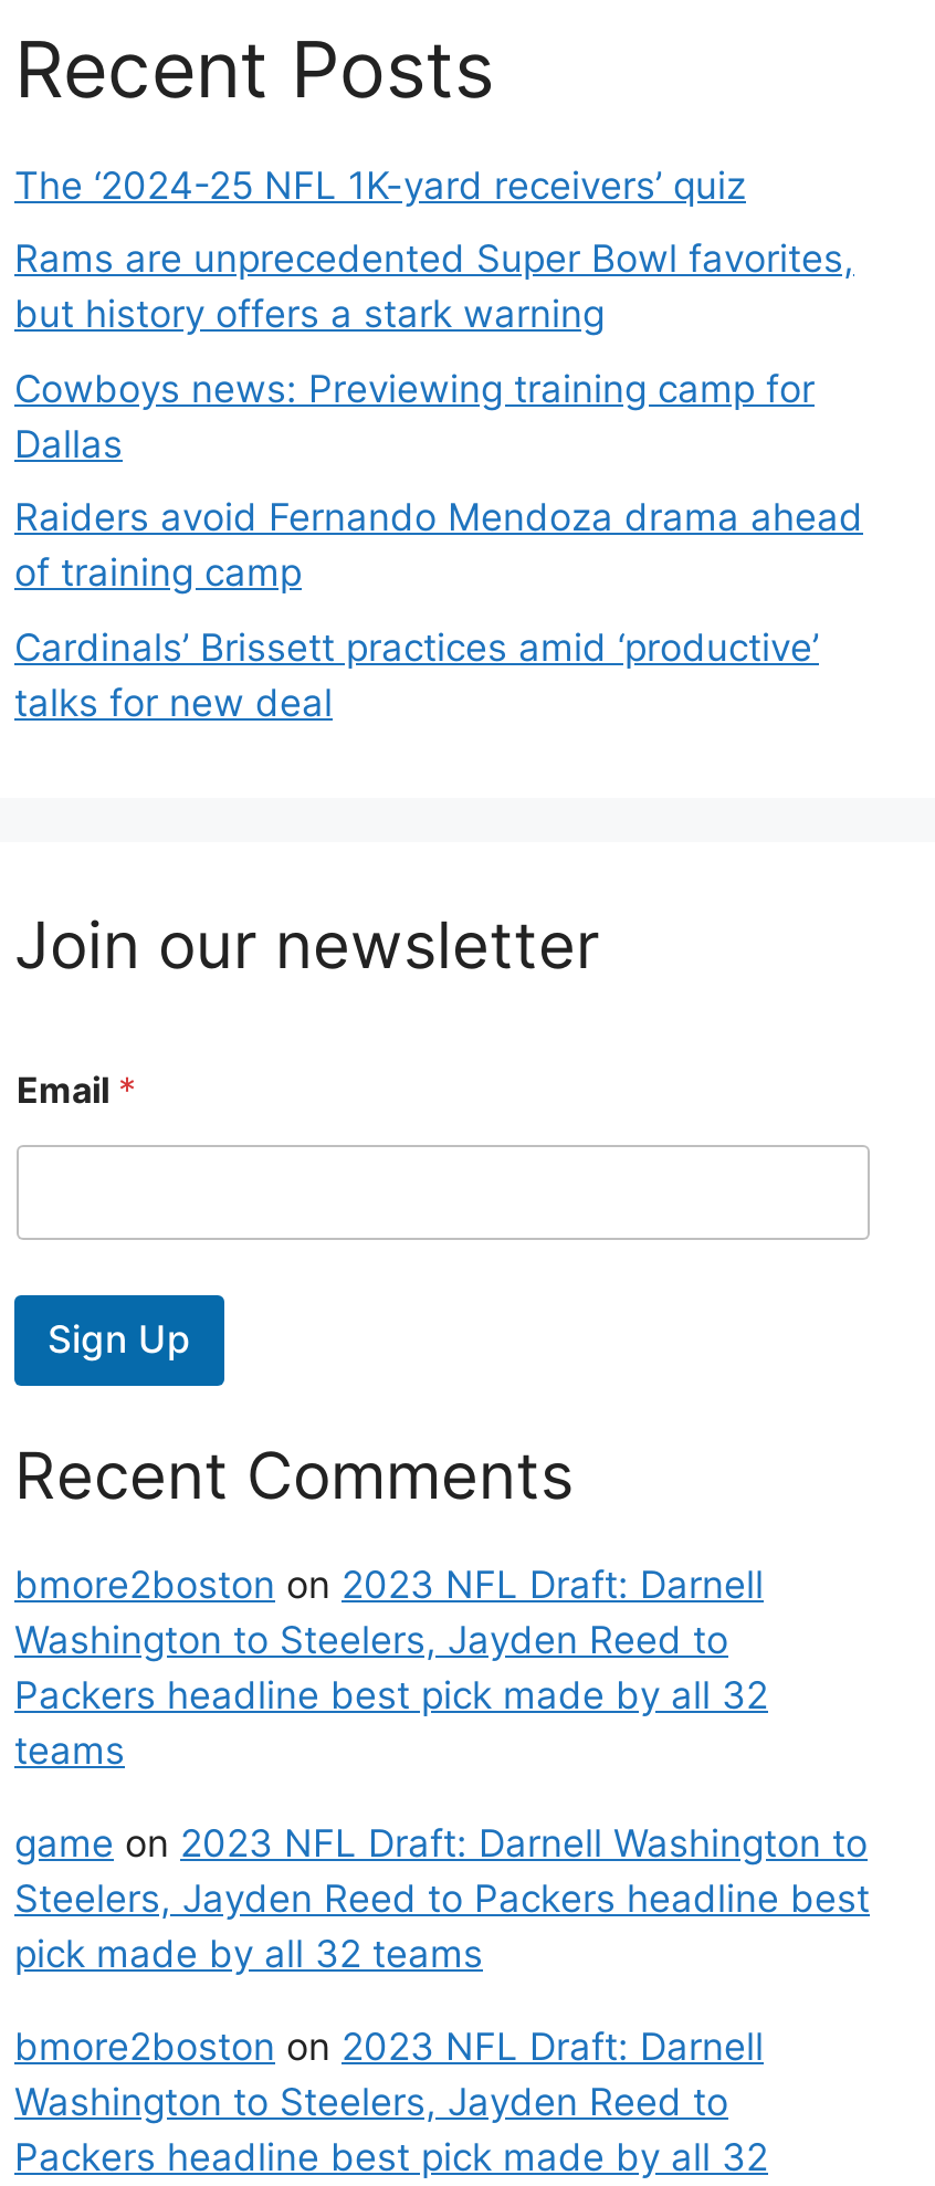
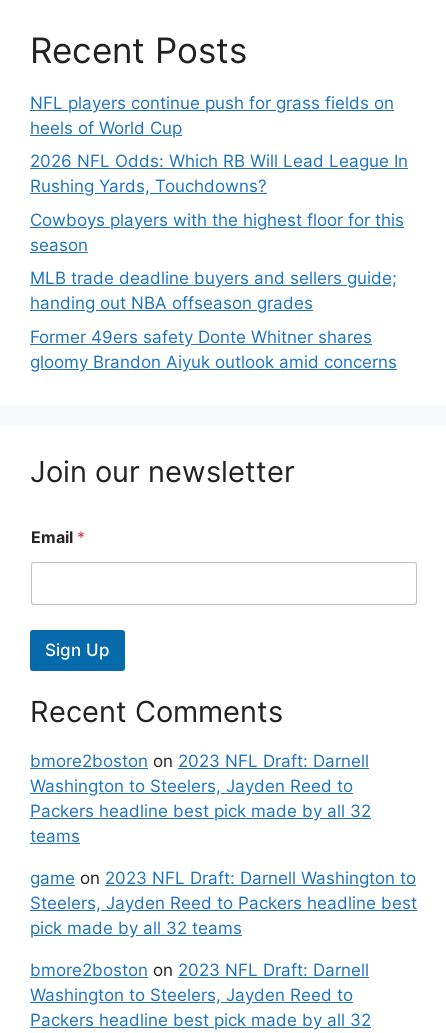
[14,162,746,207] The ‘2024-25 NFL 1K-yard receivers’ quiz -> [30,92,394,137] NFL players continue push for grass fields on | heels of World Cup
[14,237,854,336] Rams are unprecedented Super Bowl favorites, | but history offers a stark warning -> [30,151,408,196] 2026 NFL Odds: Which RB Will Lead League In | Rushing Yards, Touchdowns?
[14,366,815,465] Cowboys news: Previewing training camp for | Dallas -> [30,209,404,254] Cowboys players with the highest floor for this | season
[14,495,863,595] Raiders avoid Fernando Mendoza drama ahead | of training camp -> [30,268,397,313] MLB trade deadline buyers and sellers guide; | handing out NBA offseason grades
[14,624,819,724] Cardinals’ Brissett practices amid ‘productive’ | talks for new deal -> [30,326,397,371] Former 49ers safety Donte Whitner shares | gloomy Brandon Aiyuk outlook amid concerns

